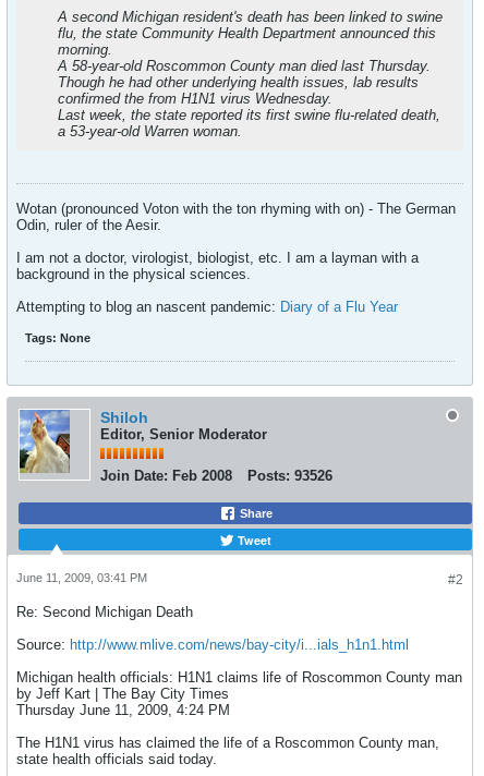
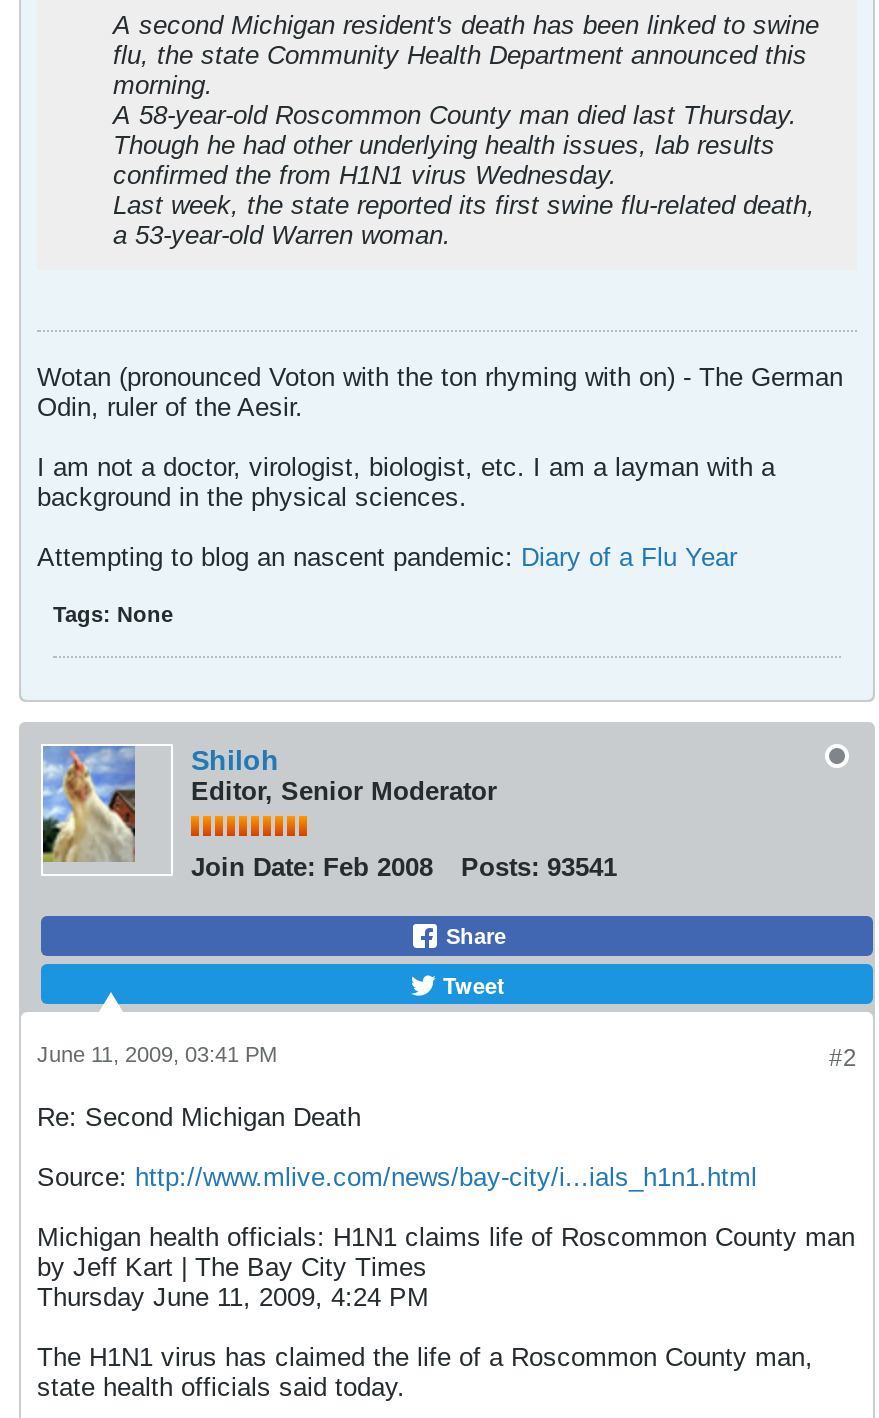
[100,468,332,484] Join Date: Feb 2008 Posts: 93526 -> [191,852,617,882] Join Date: Feb 2008 Posts: 93541

